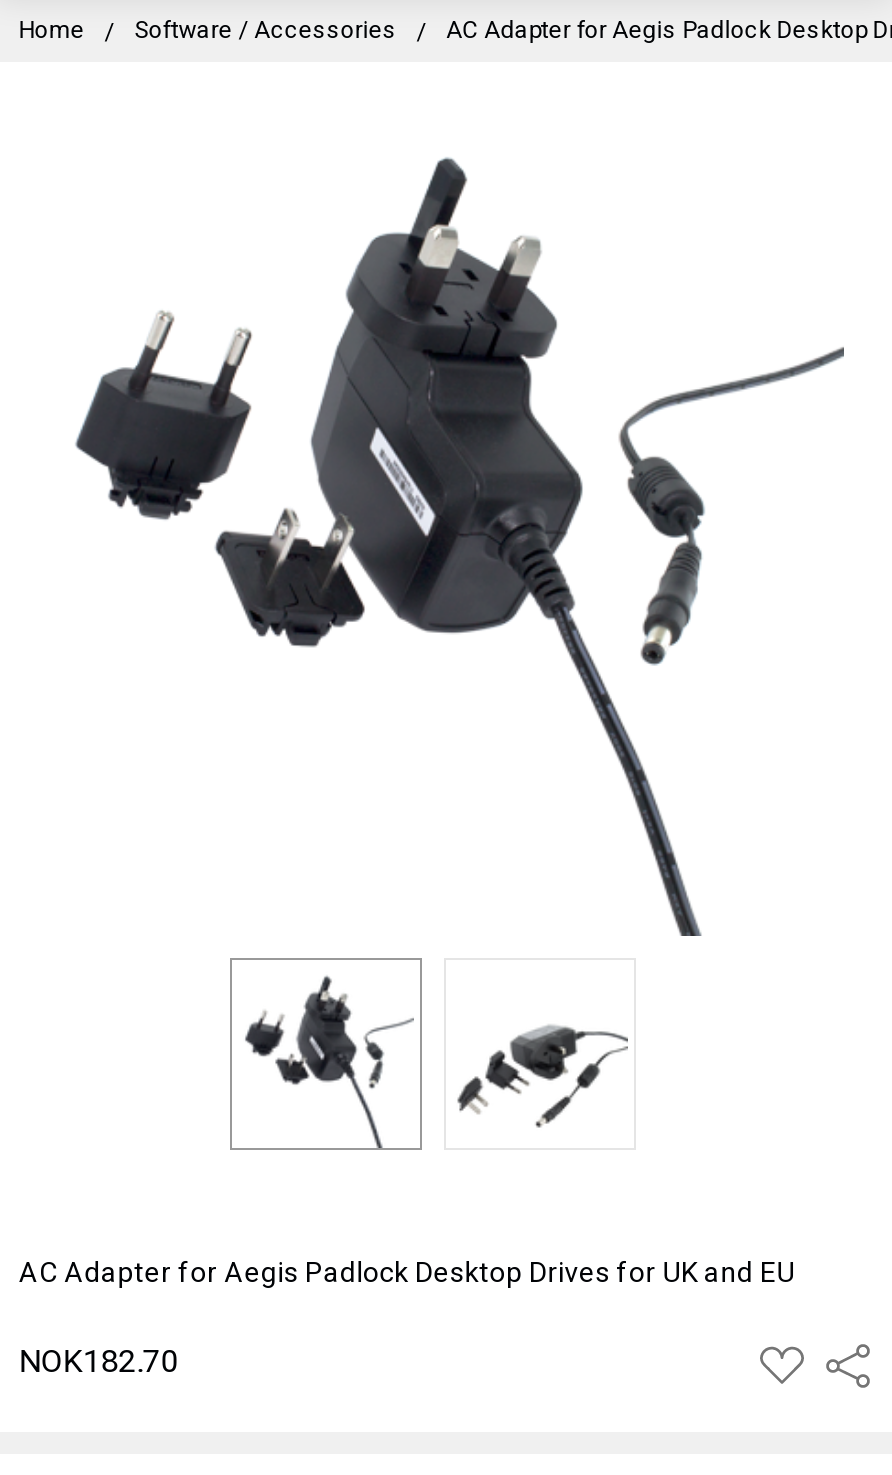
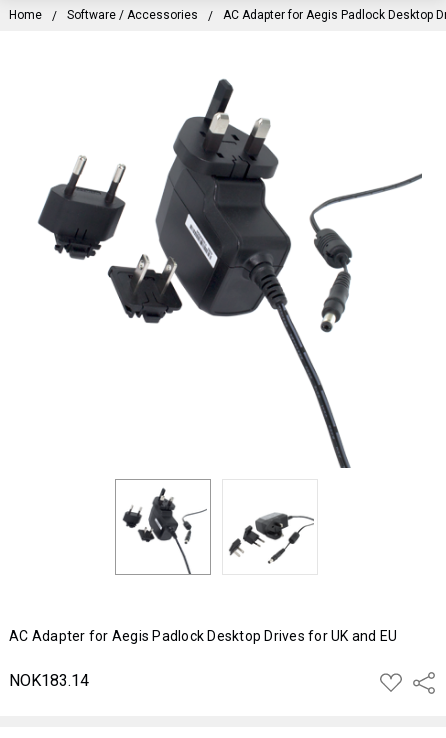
[18,1342,178,1380] NOK182.70 -> [9,671,89,690] NOK183.14

